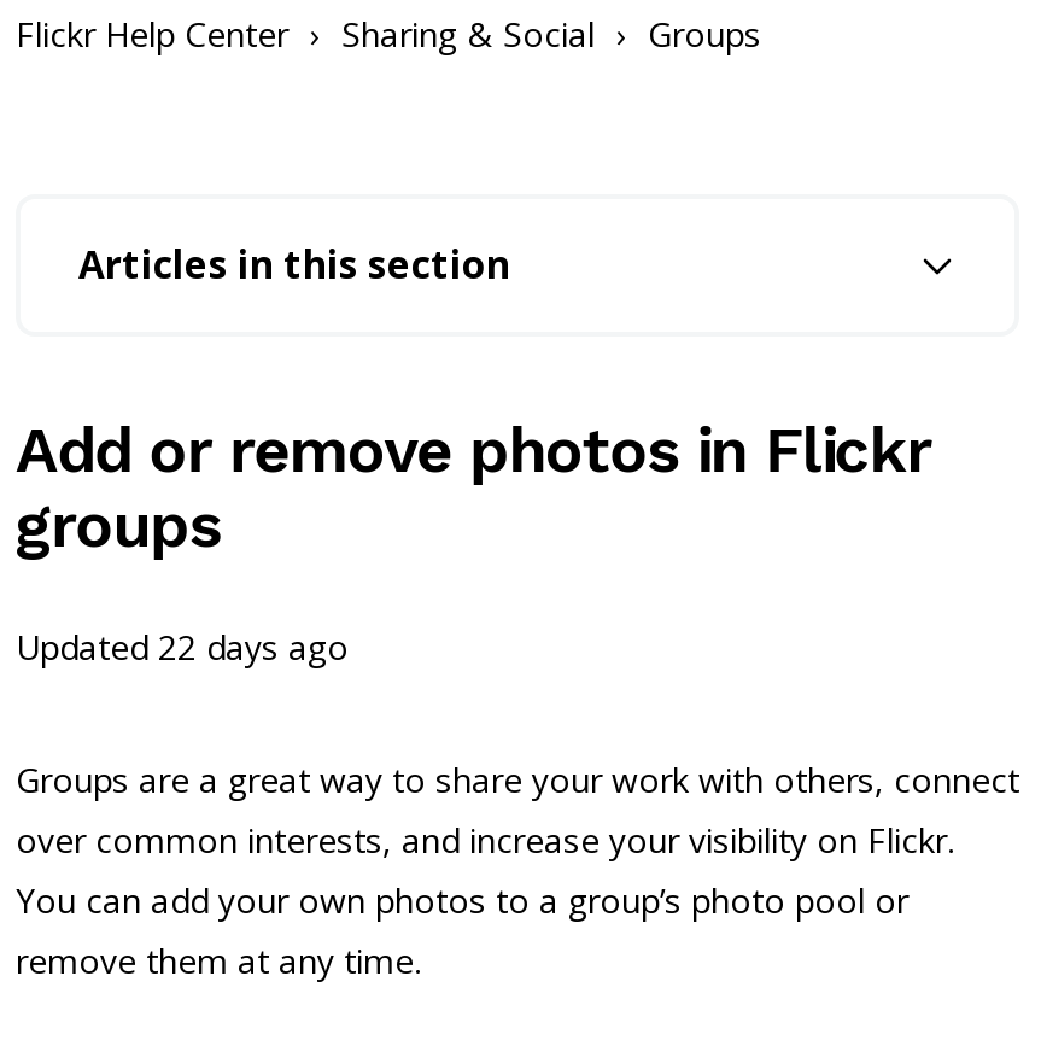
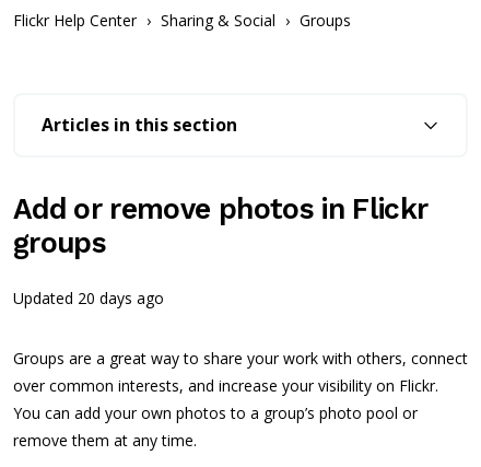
[16,624,349,670] Updated 22 days ago -> [13,288,164,308] Updated 20 days ago

